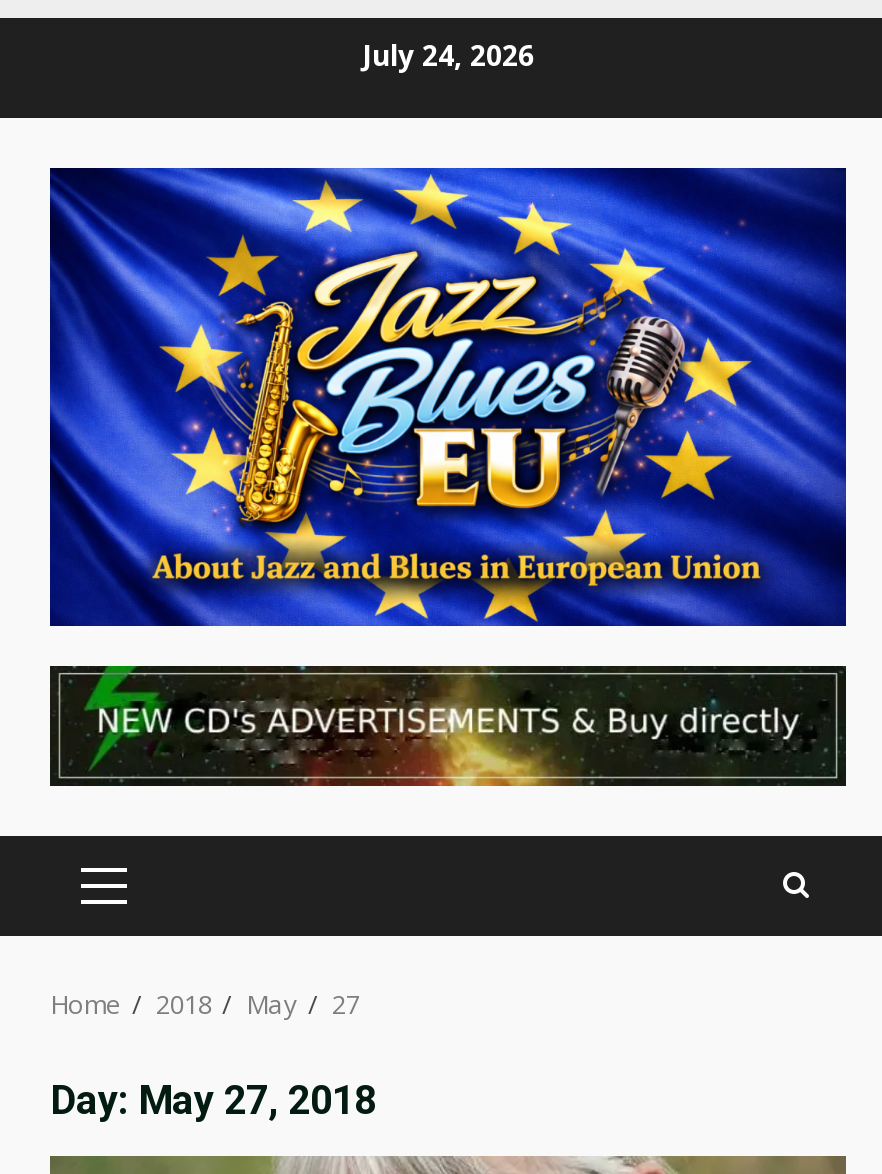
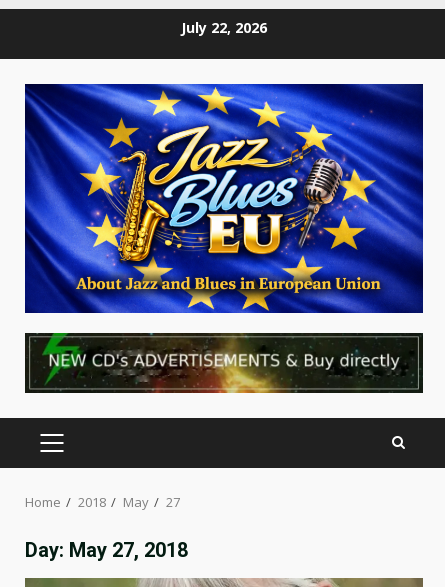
[362,35,534,73] July 24, 2026 -> [181,17,267,36] July 22, 2026

